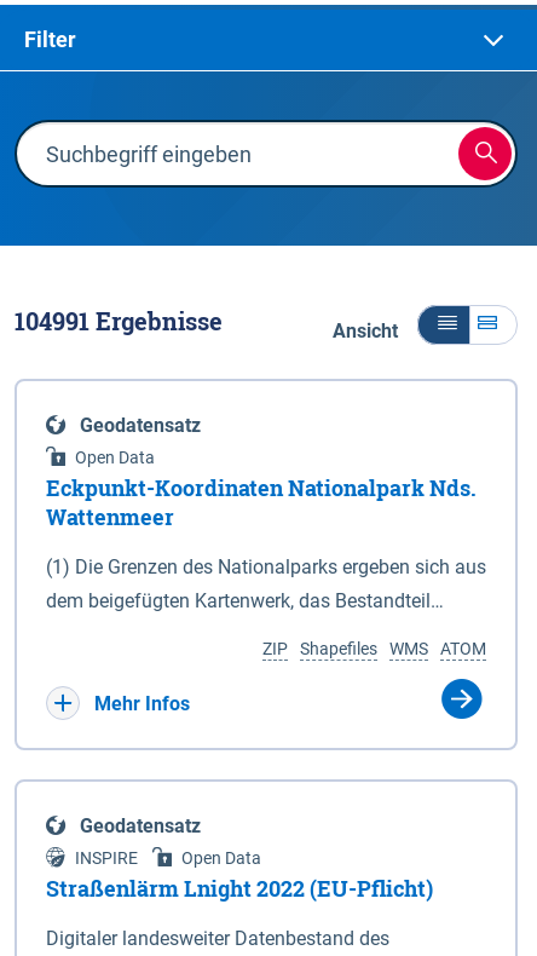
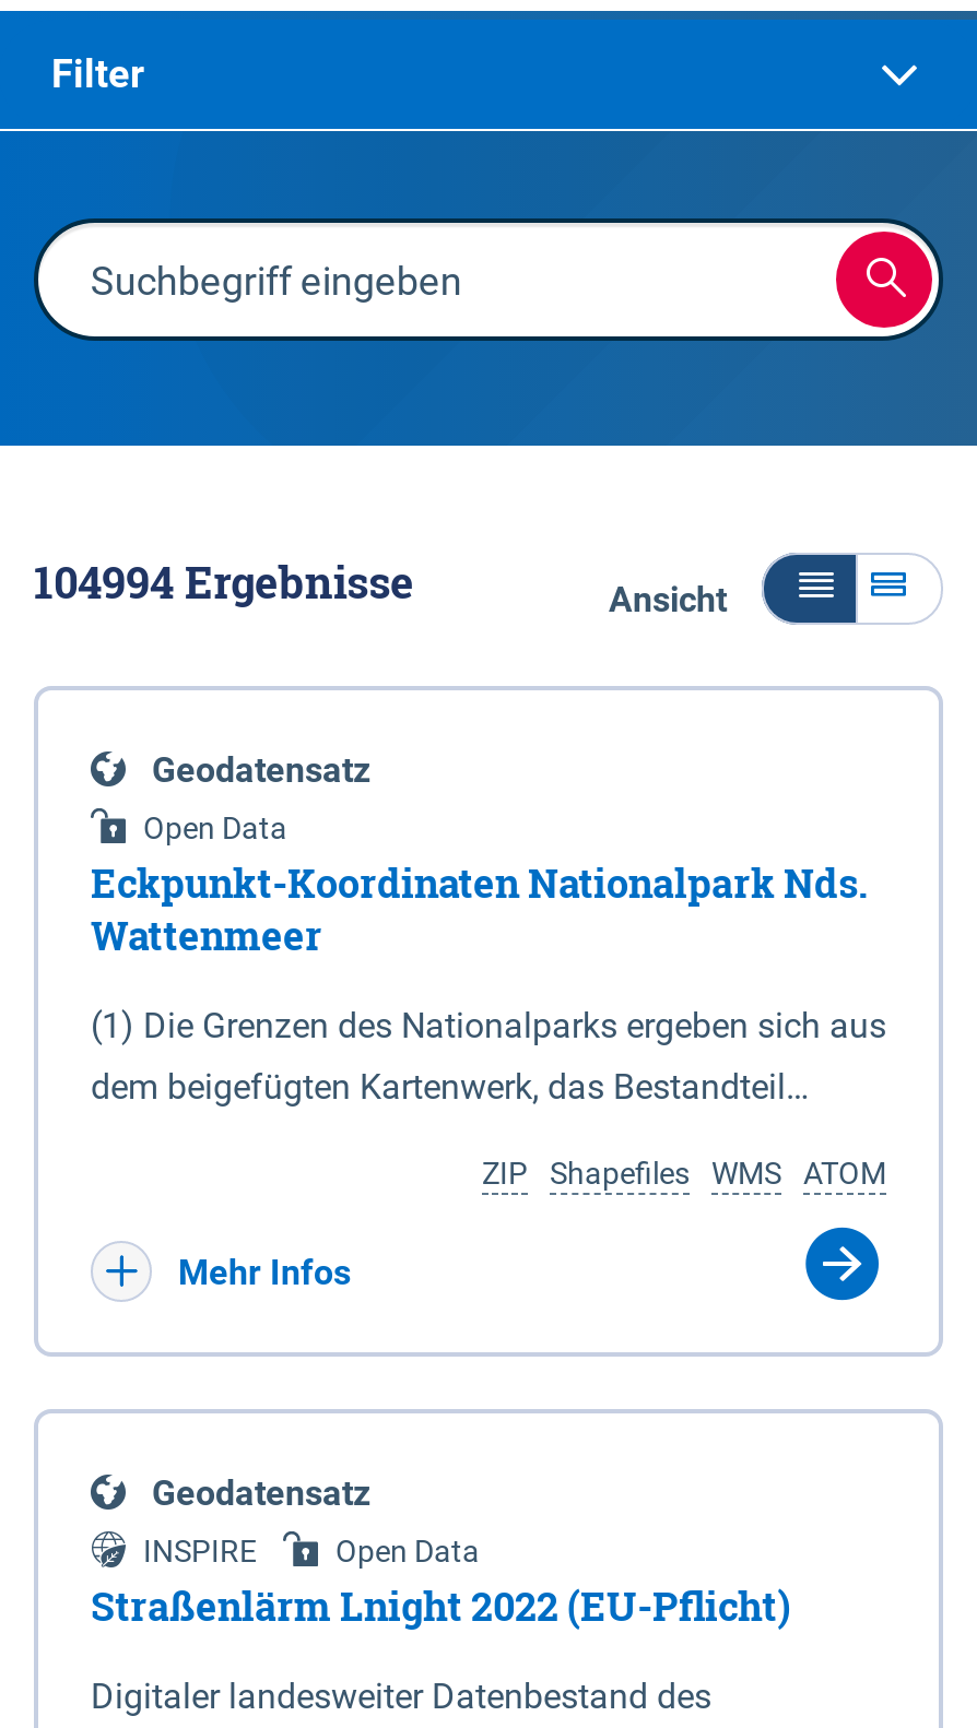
[15,305,223,336] 104991 Ergebnisse -> [34,553,414,609] 104994 Ergebnisse

